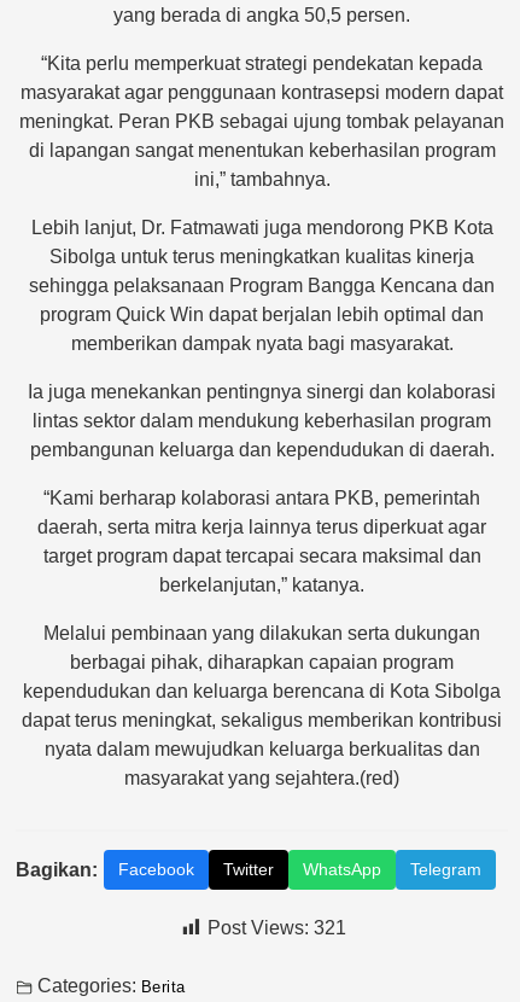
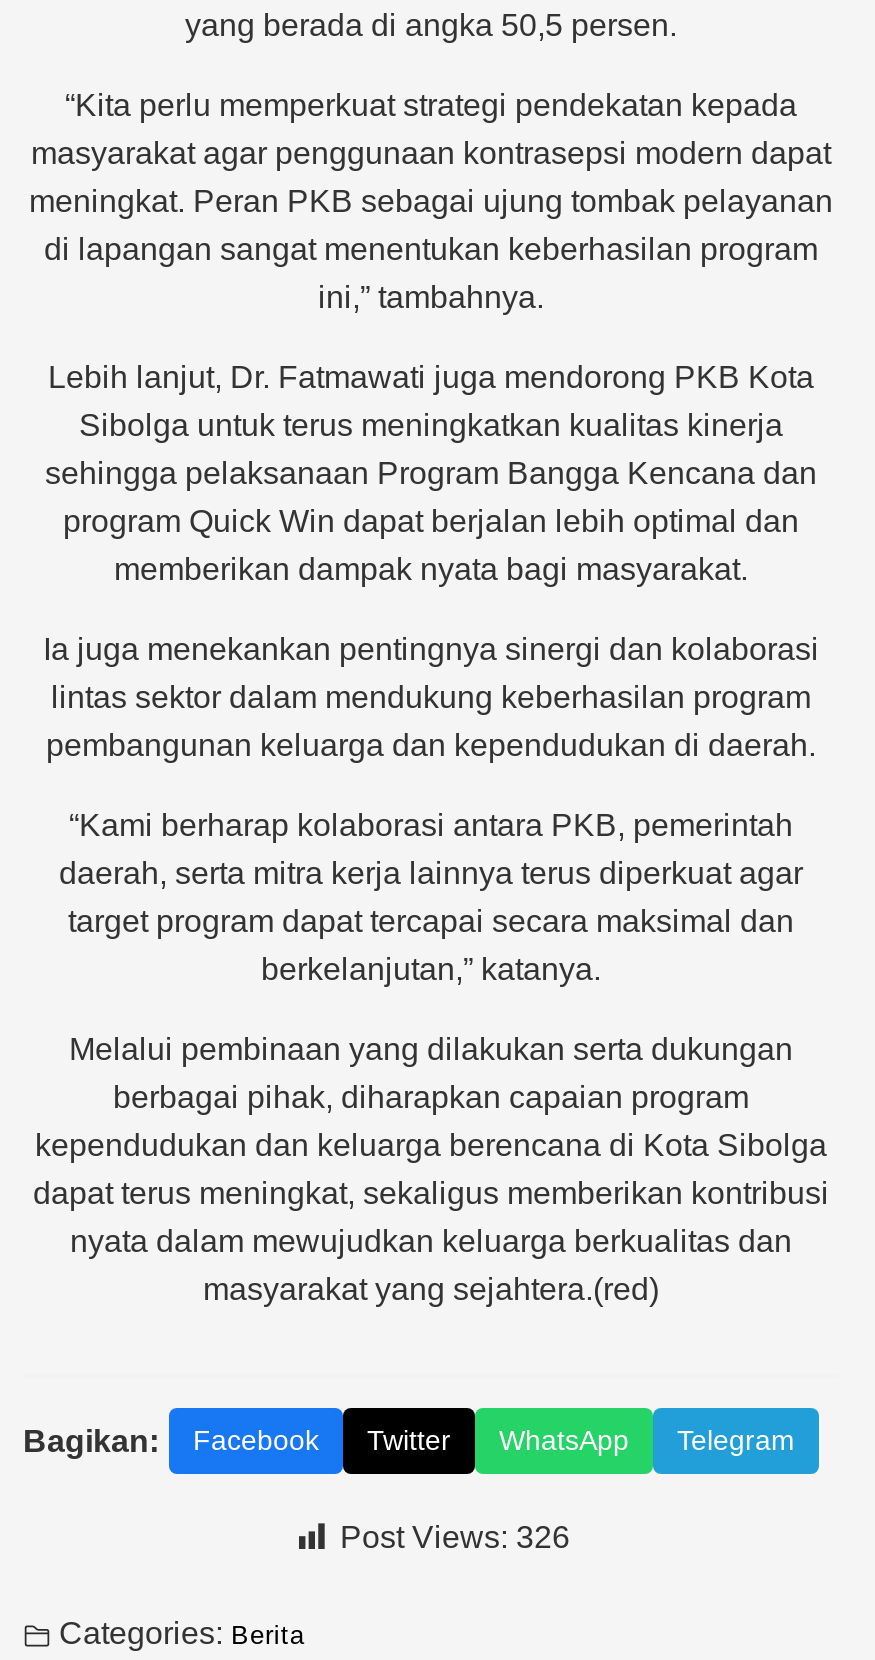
[207,917,346,938] Post Views: 321 -> [340,1520,570,1554] Post Views: 326

